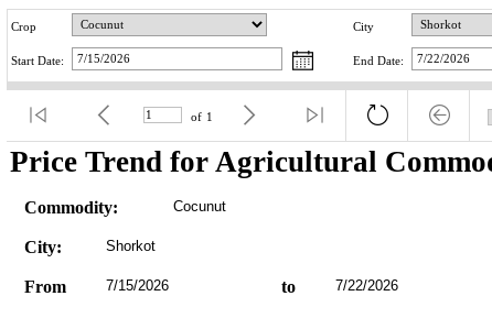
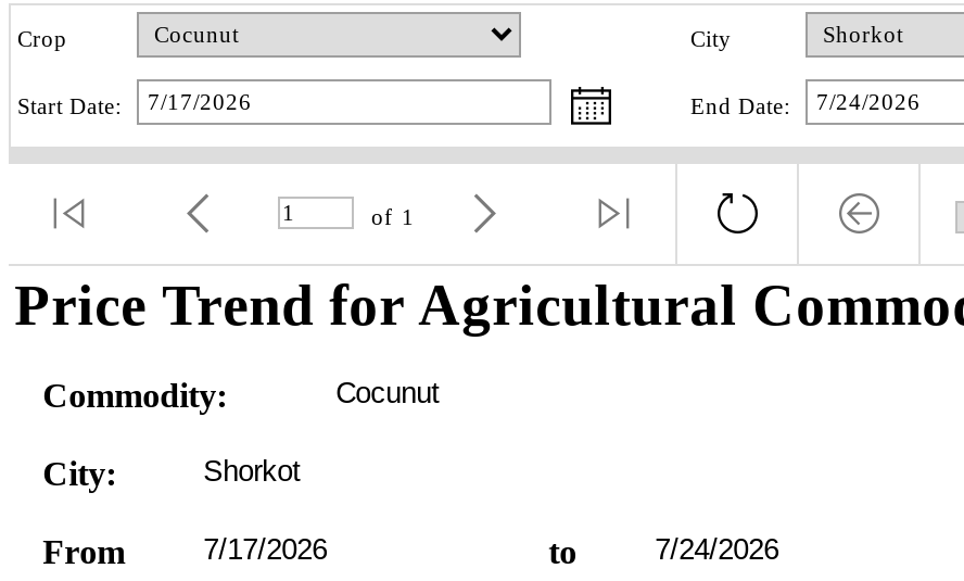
[106,277,168,293] 7/15/2026 -> [203,533,327,565] 7/17/2026
[335,277,398,293] 7/22/2026 -> [655,533,779,565] 7/24/2026

